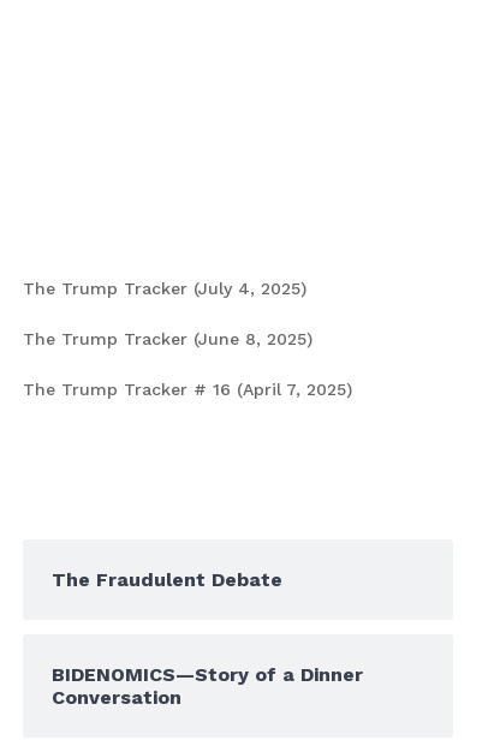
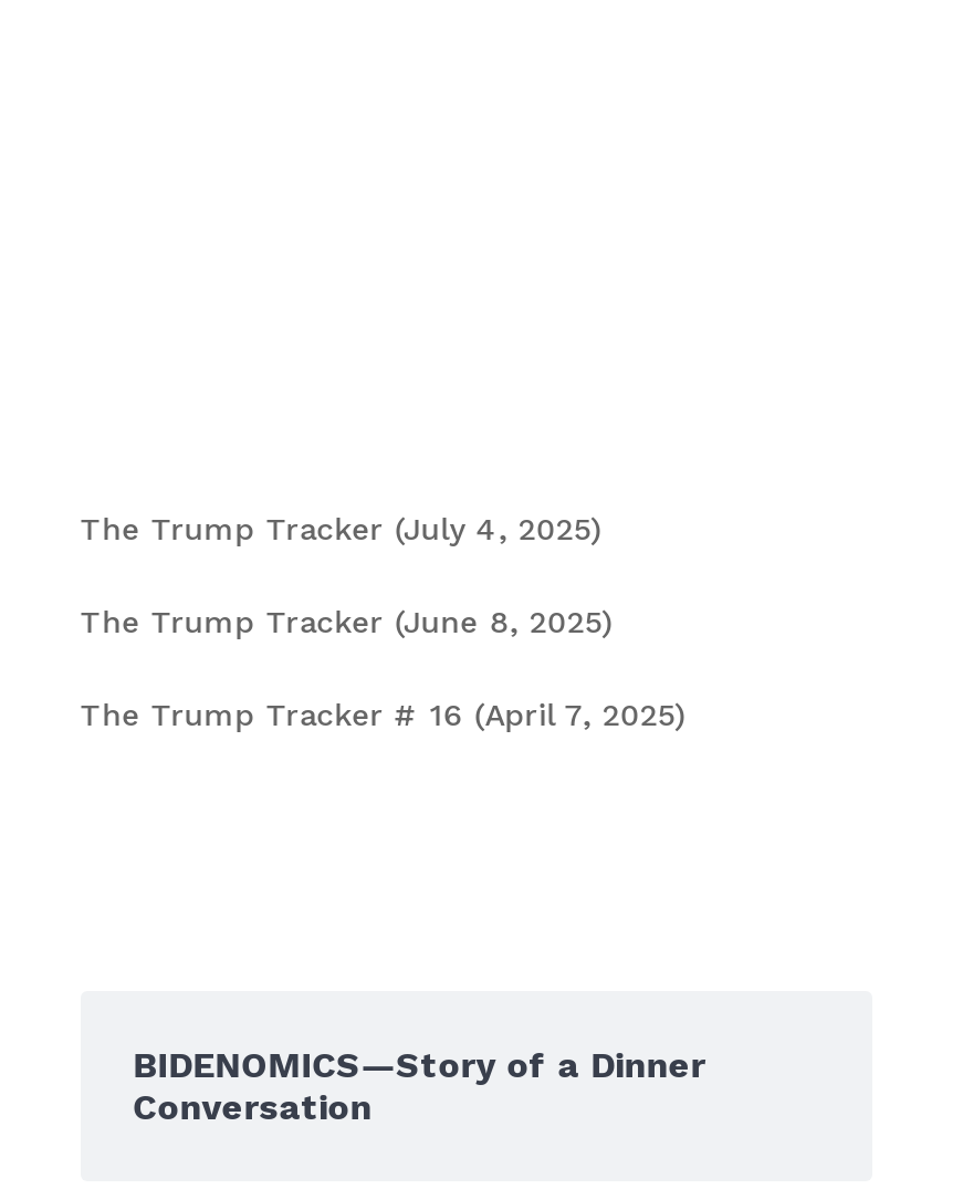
[51,568,282,591] The Fraudulent Debate -> none

